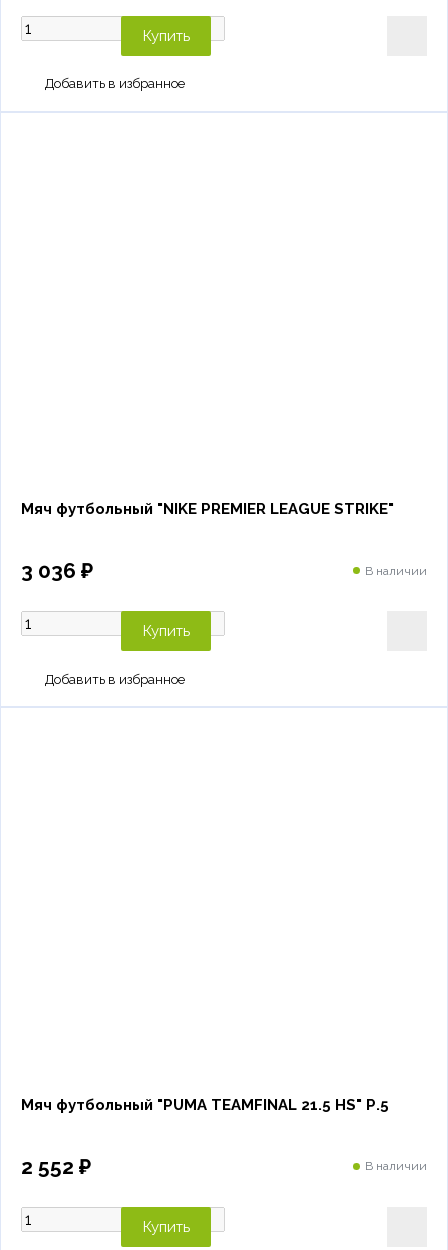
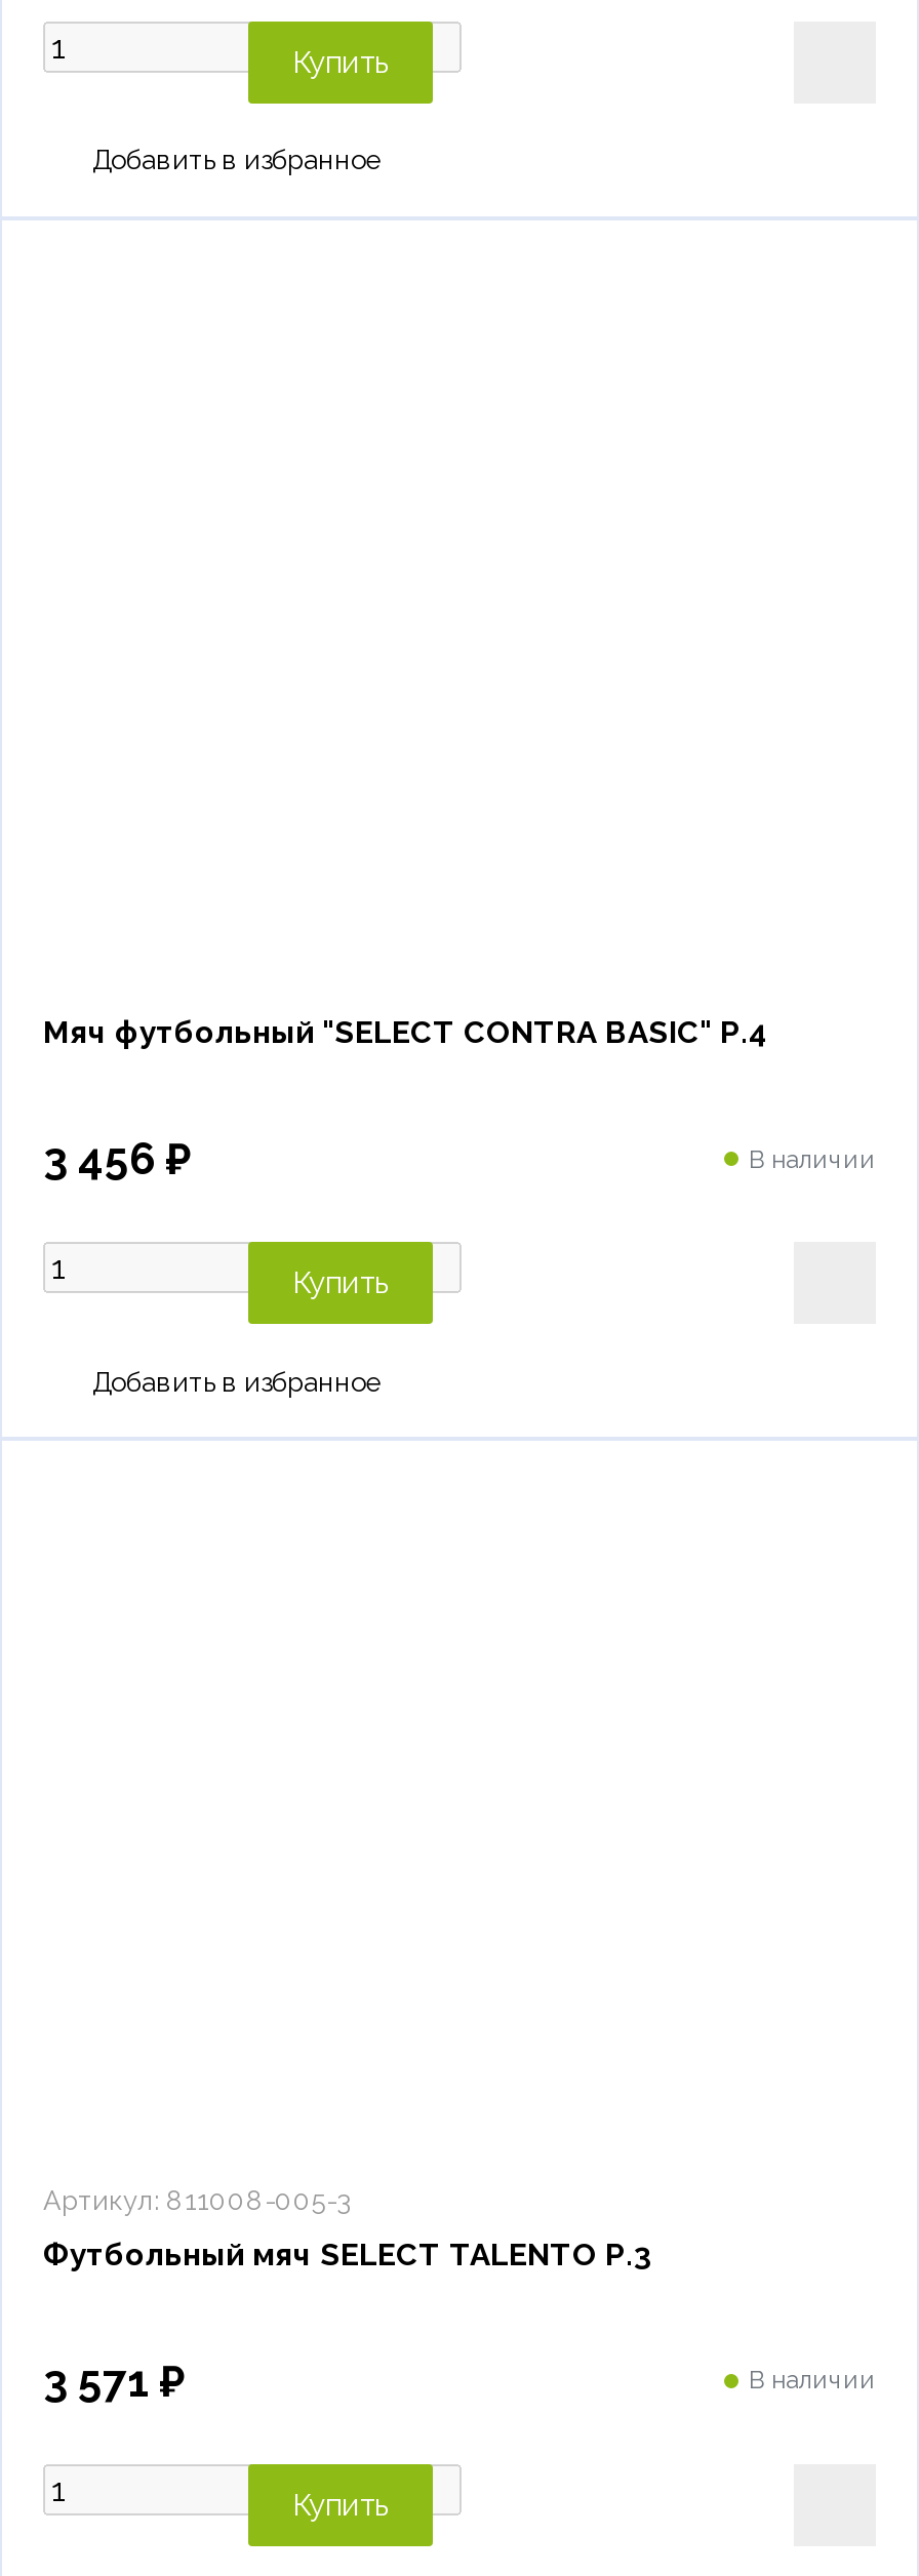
[21,500,394,518] Мяч футбольный "NIKE PREMIER LEAGUE STRIKE" -> [43,1015,769,1052] Мяч футбольный "SELECT CONTRA BASIC" Р.4
[21,558,93,583] 3 036 ₽ -> [43,1134,191,1185] 3 456 ₽
[21,1096,389,1179] Мяч футбольный "PUMA TEAMFINAL 21.5 HS" Р.5 | 2 552 ₽ -> [43,2184,652,2406] Артикул: 811008-005-3 | Футбольный мяч SELECT TALENTO Р.3 | 3 571 ₽

